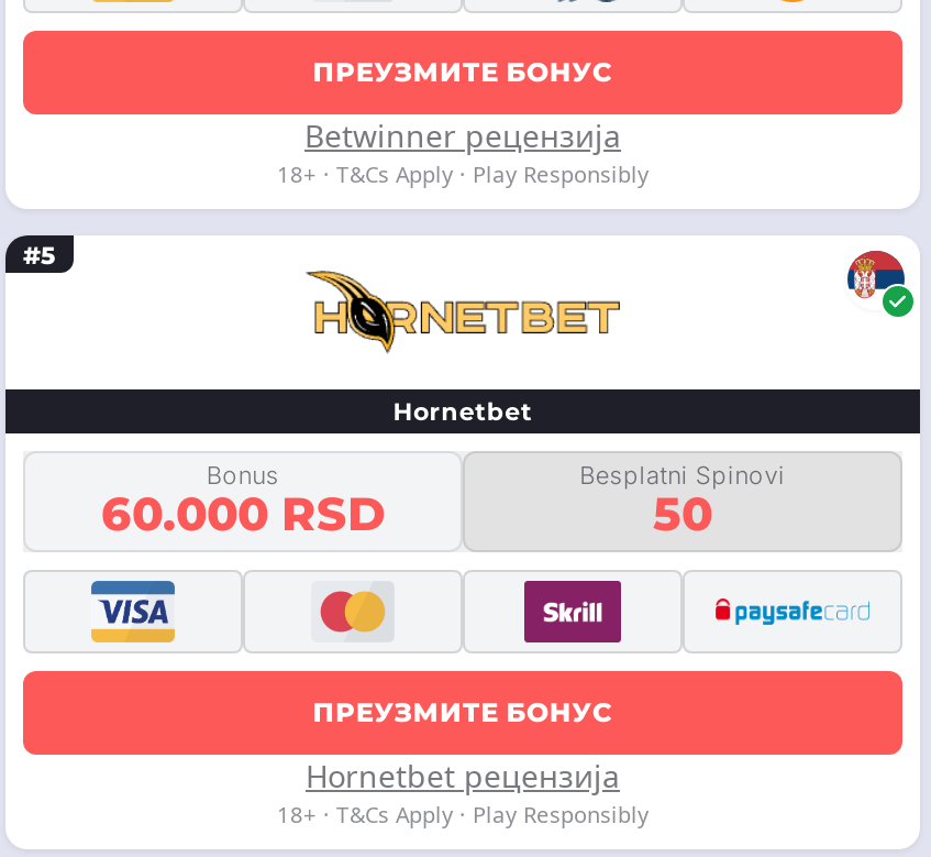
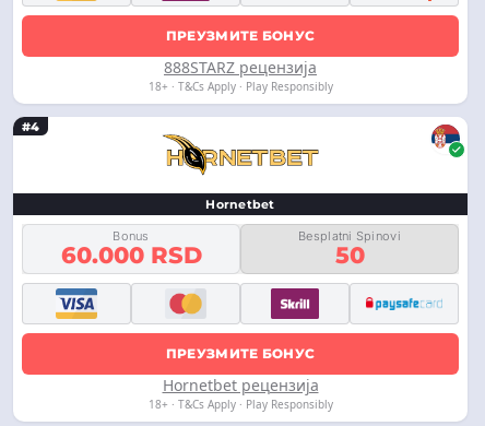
[304,114,621,156] Betwinner рецензија -> [164,57,317,78] 888STARZ рецензија
[23,240,56,271] #5 -> [22,119,39,134] #4

